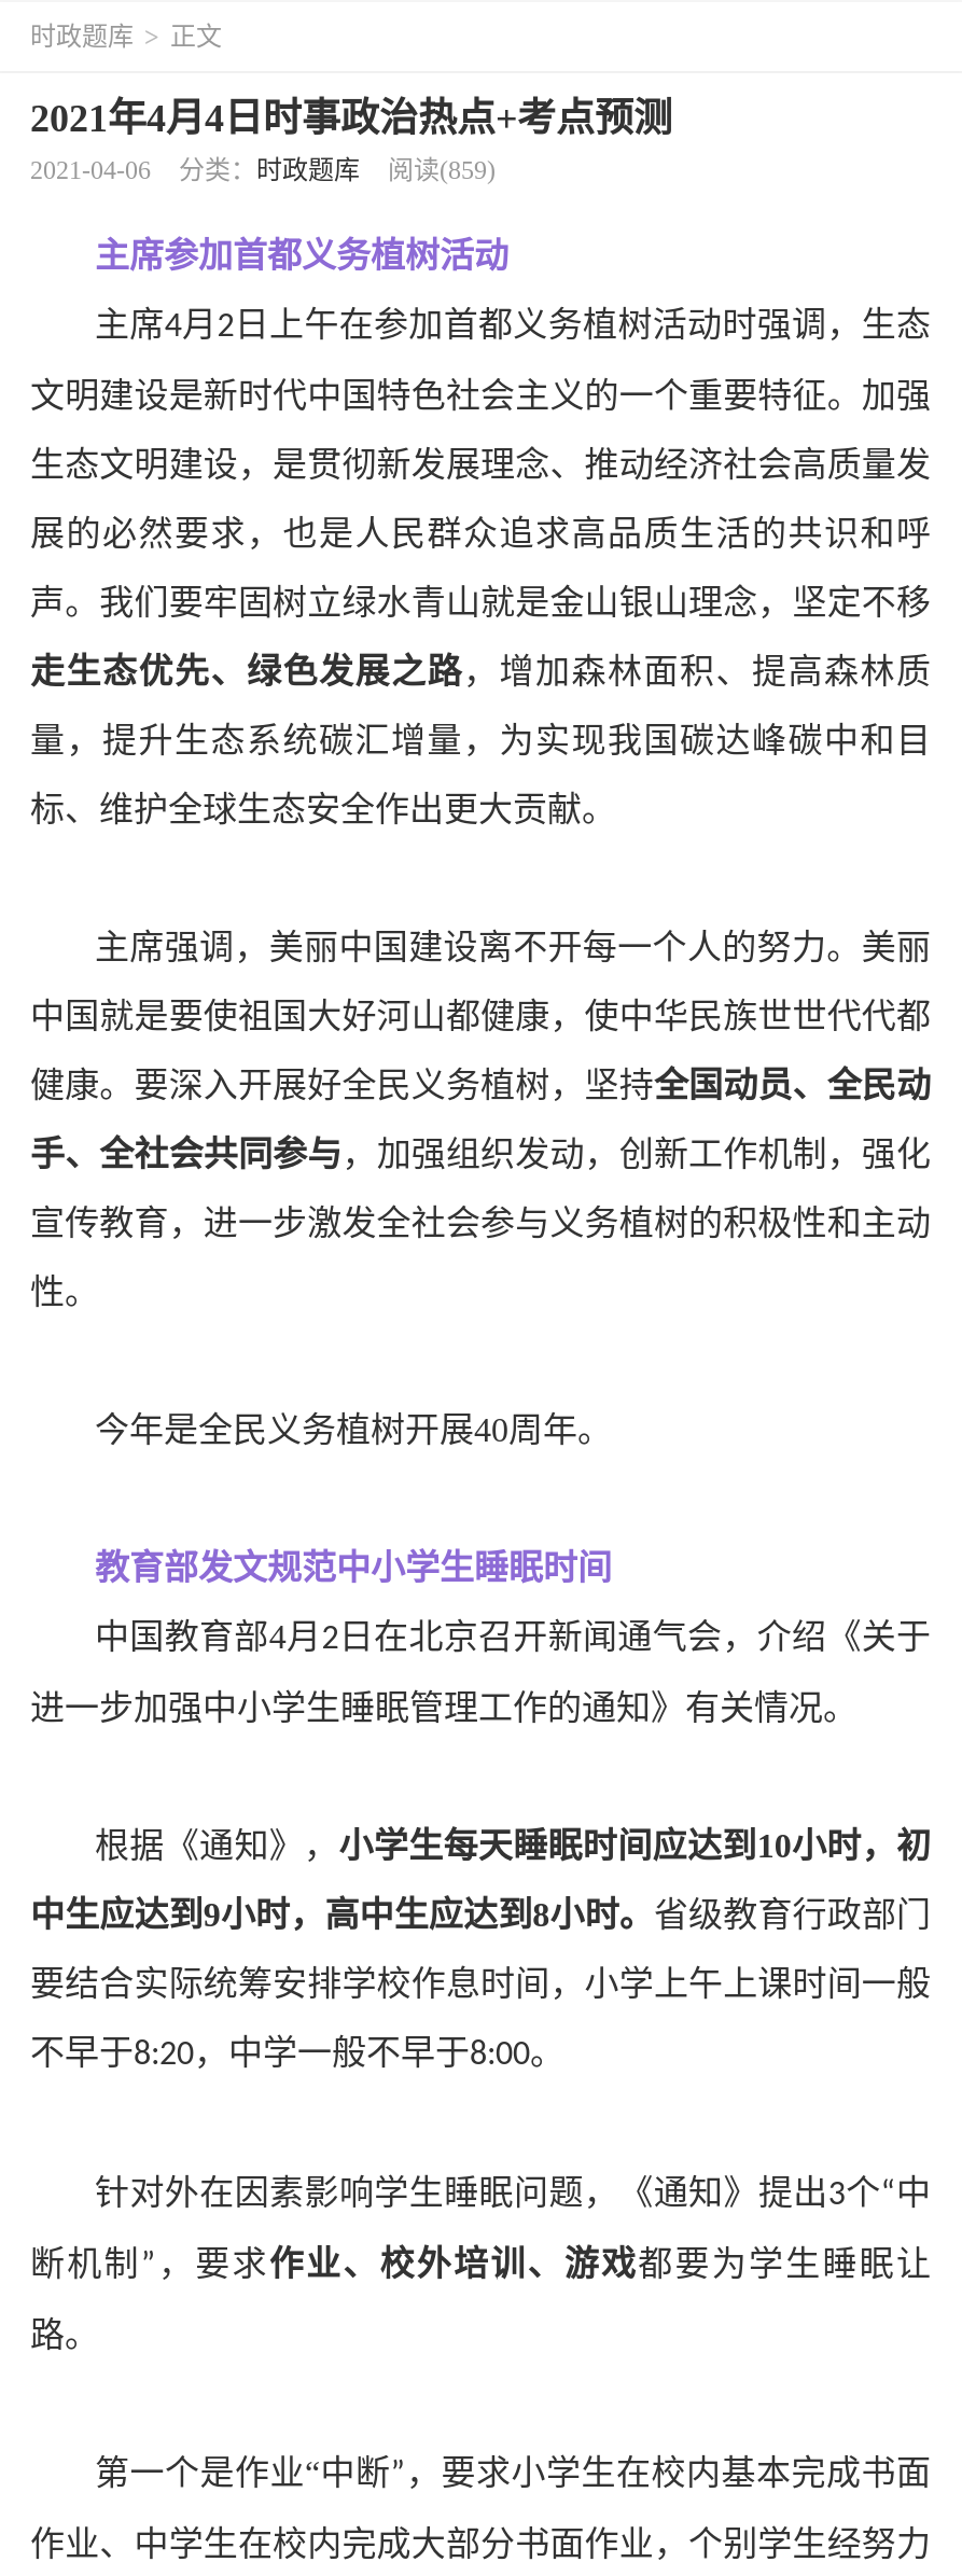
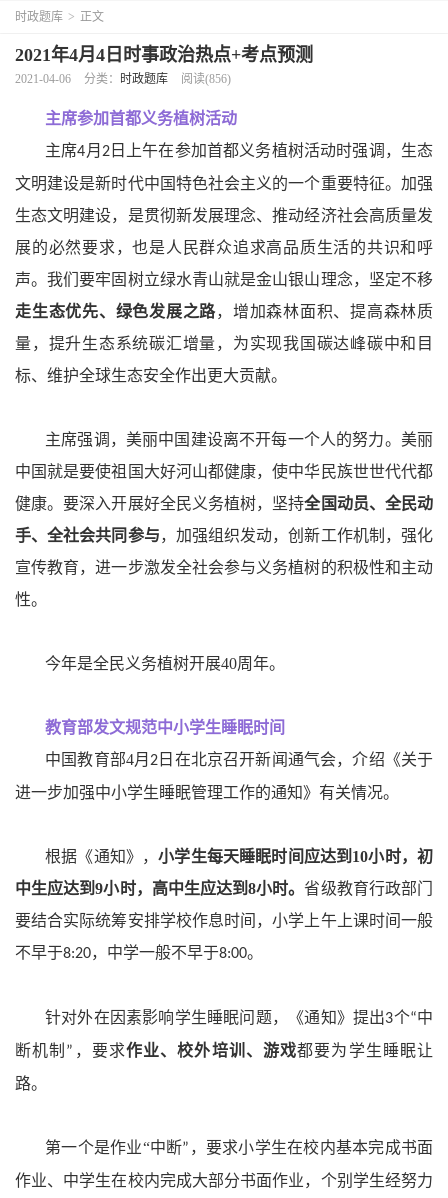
[30,155,496,185] 2021-04-06 分类：时政题库 阅读(859) -> [15,72,231,86] 2021-04-06 分类：时政题库 阅读(856)

